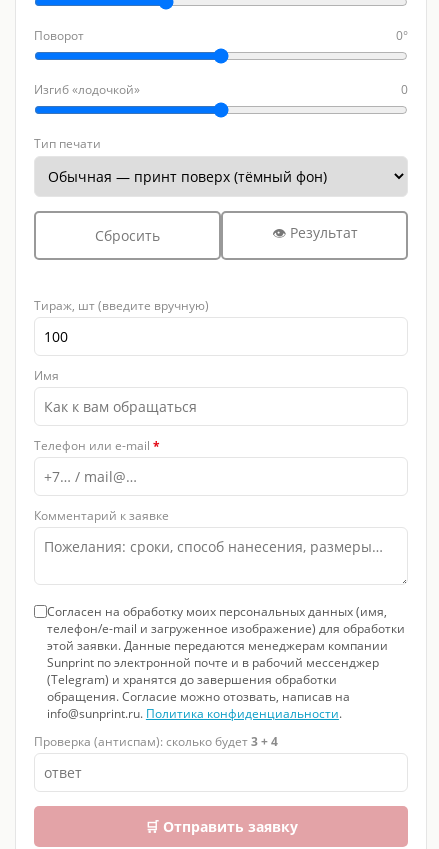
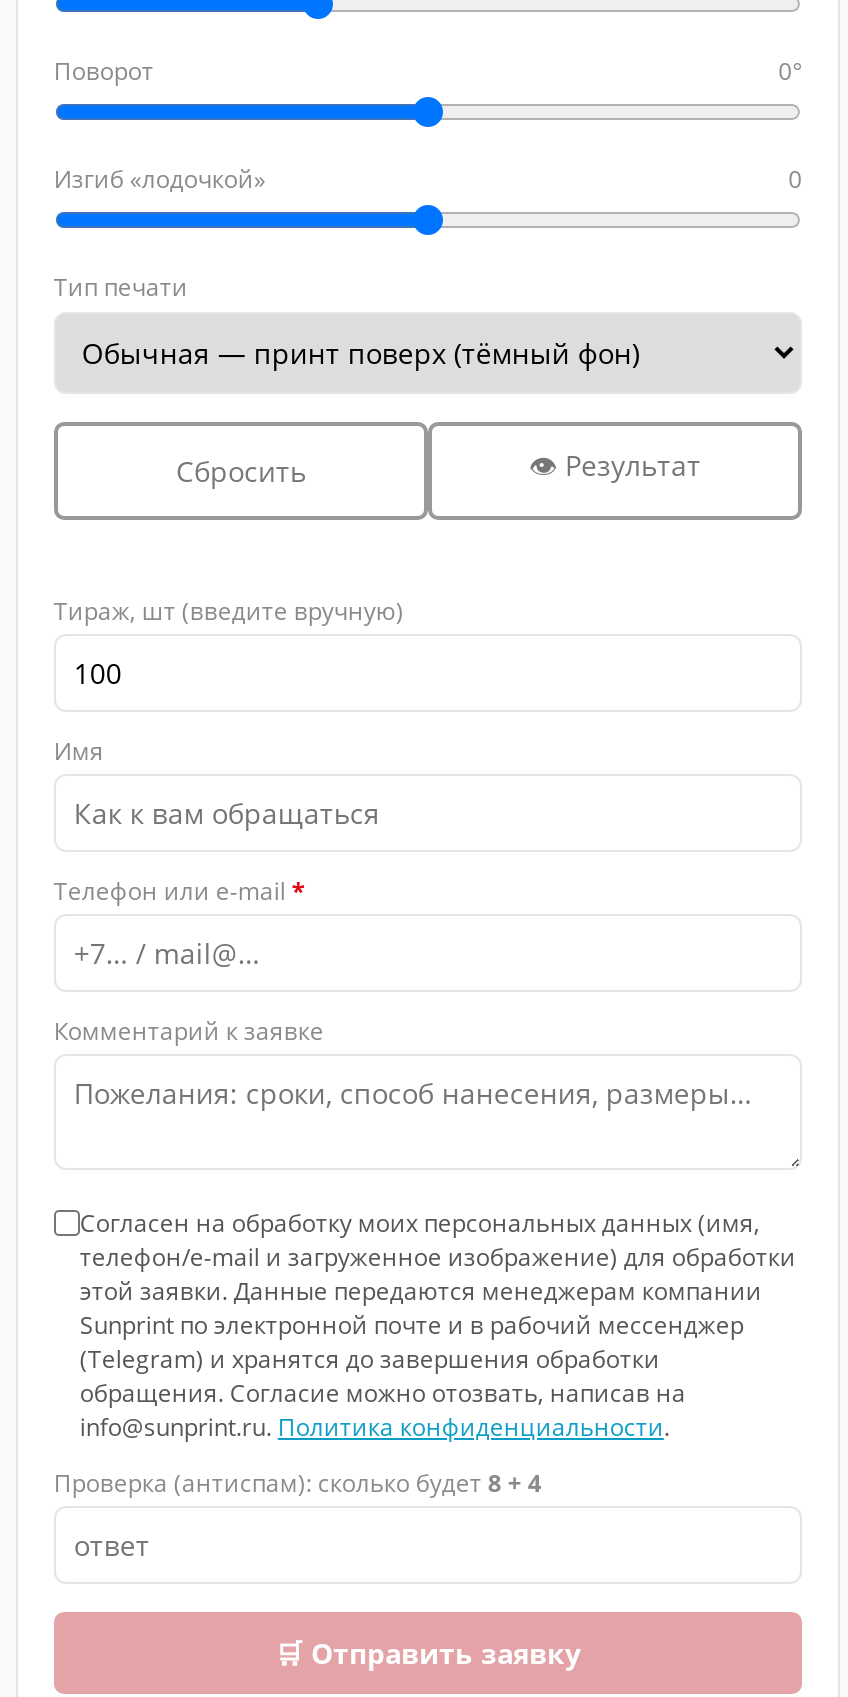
[34,733,278,750] Проверка (антиспам): сколько будет 3 + 4 -> [54,1465,542,1499] Проверка (антиспам): сколько будет 8 + 4

